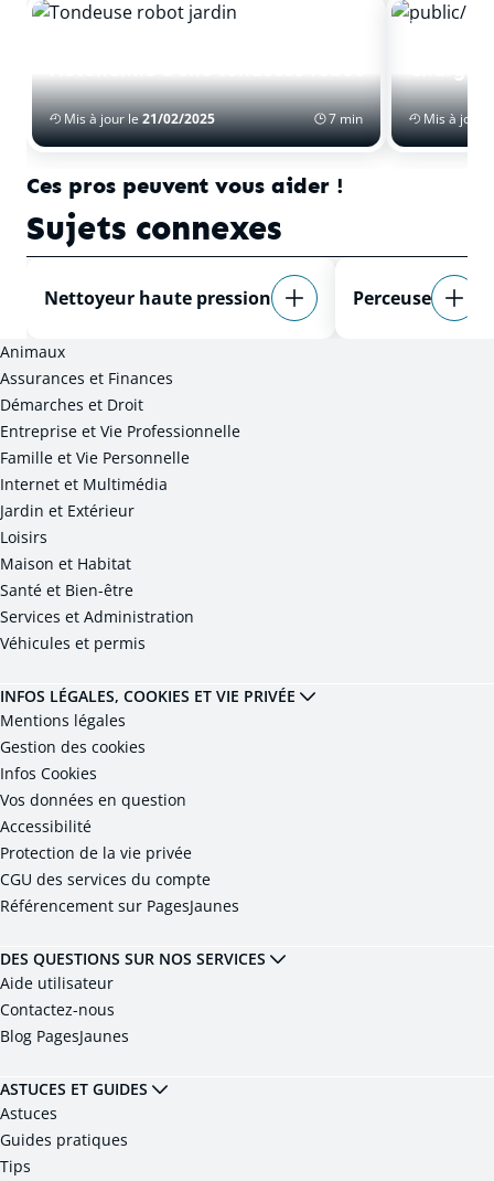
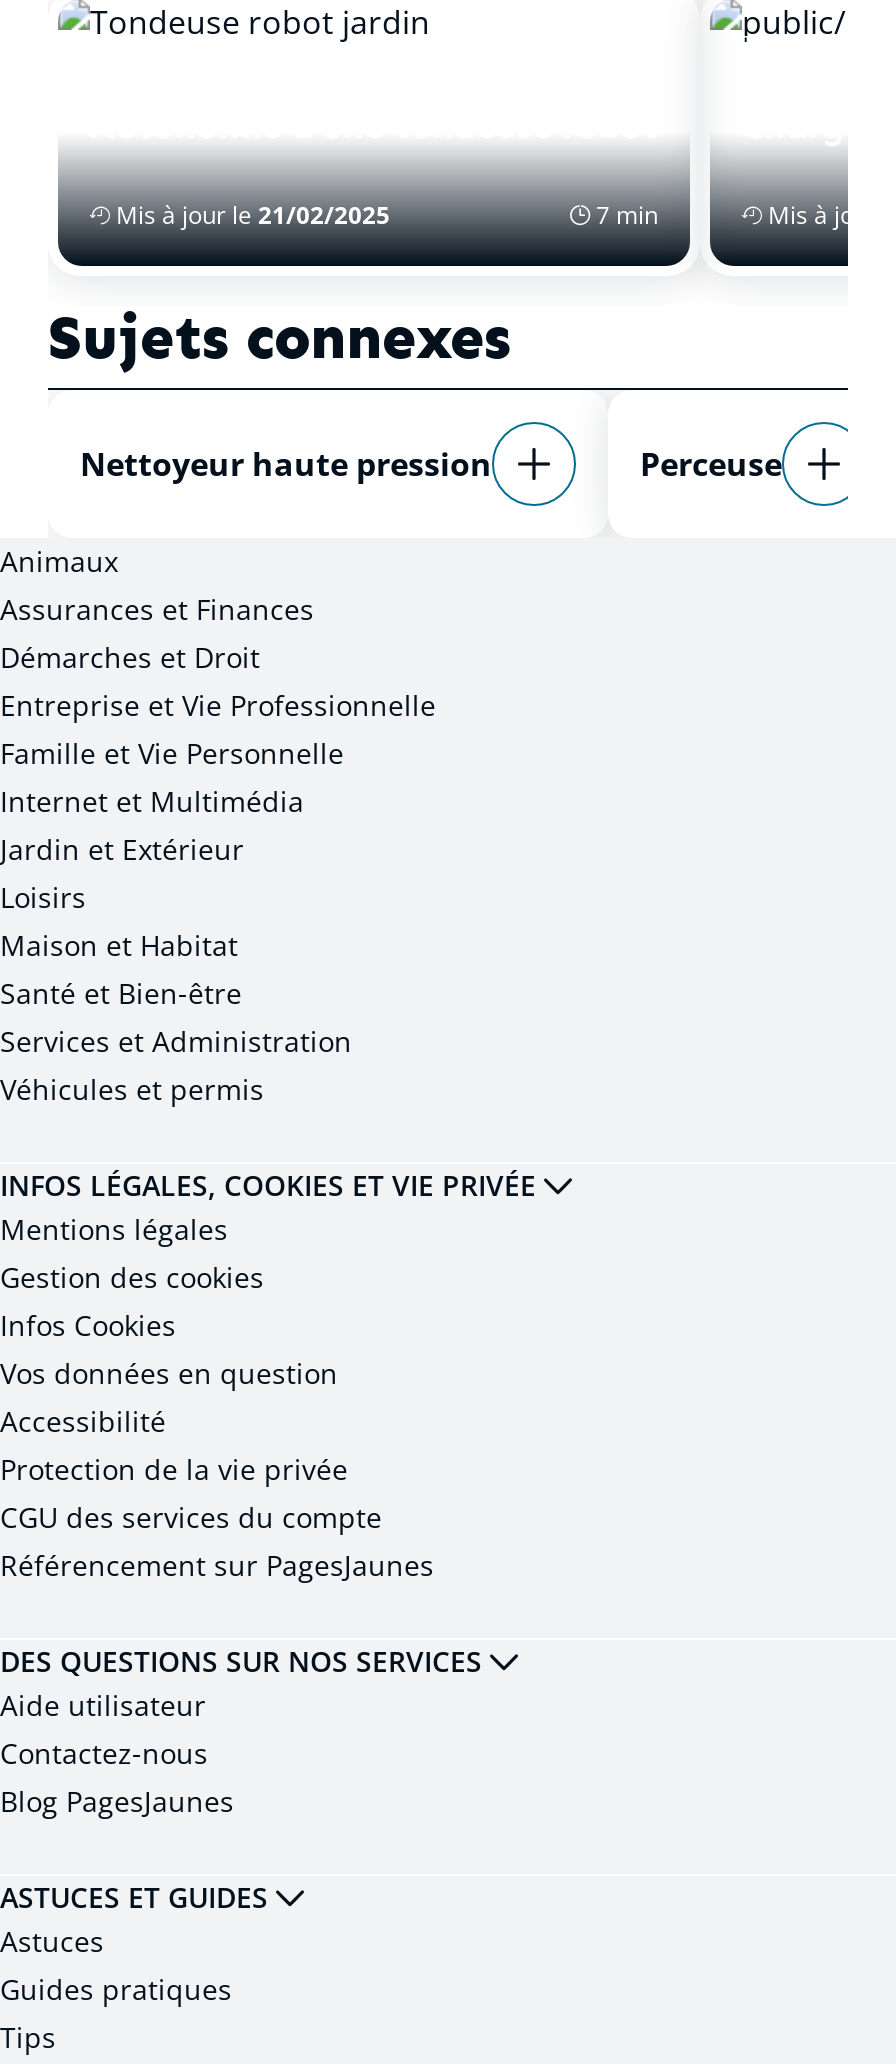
[26,172,344,199] Ces pros peuvent vous aider ! -> none

